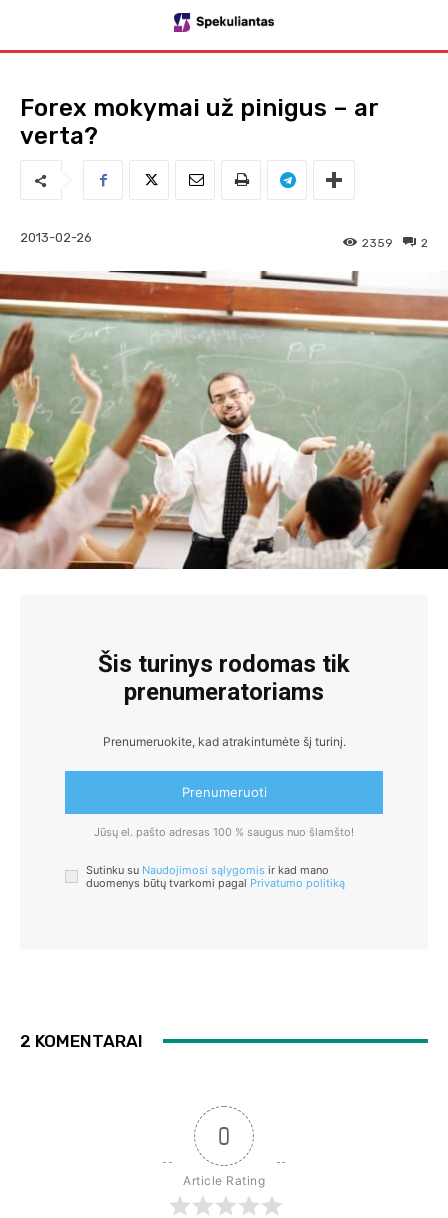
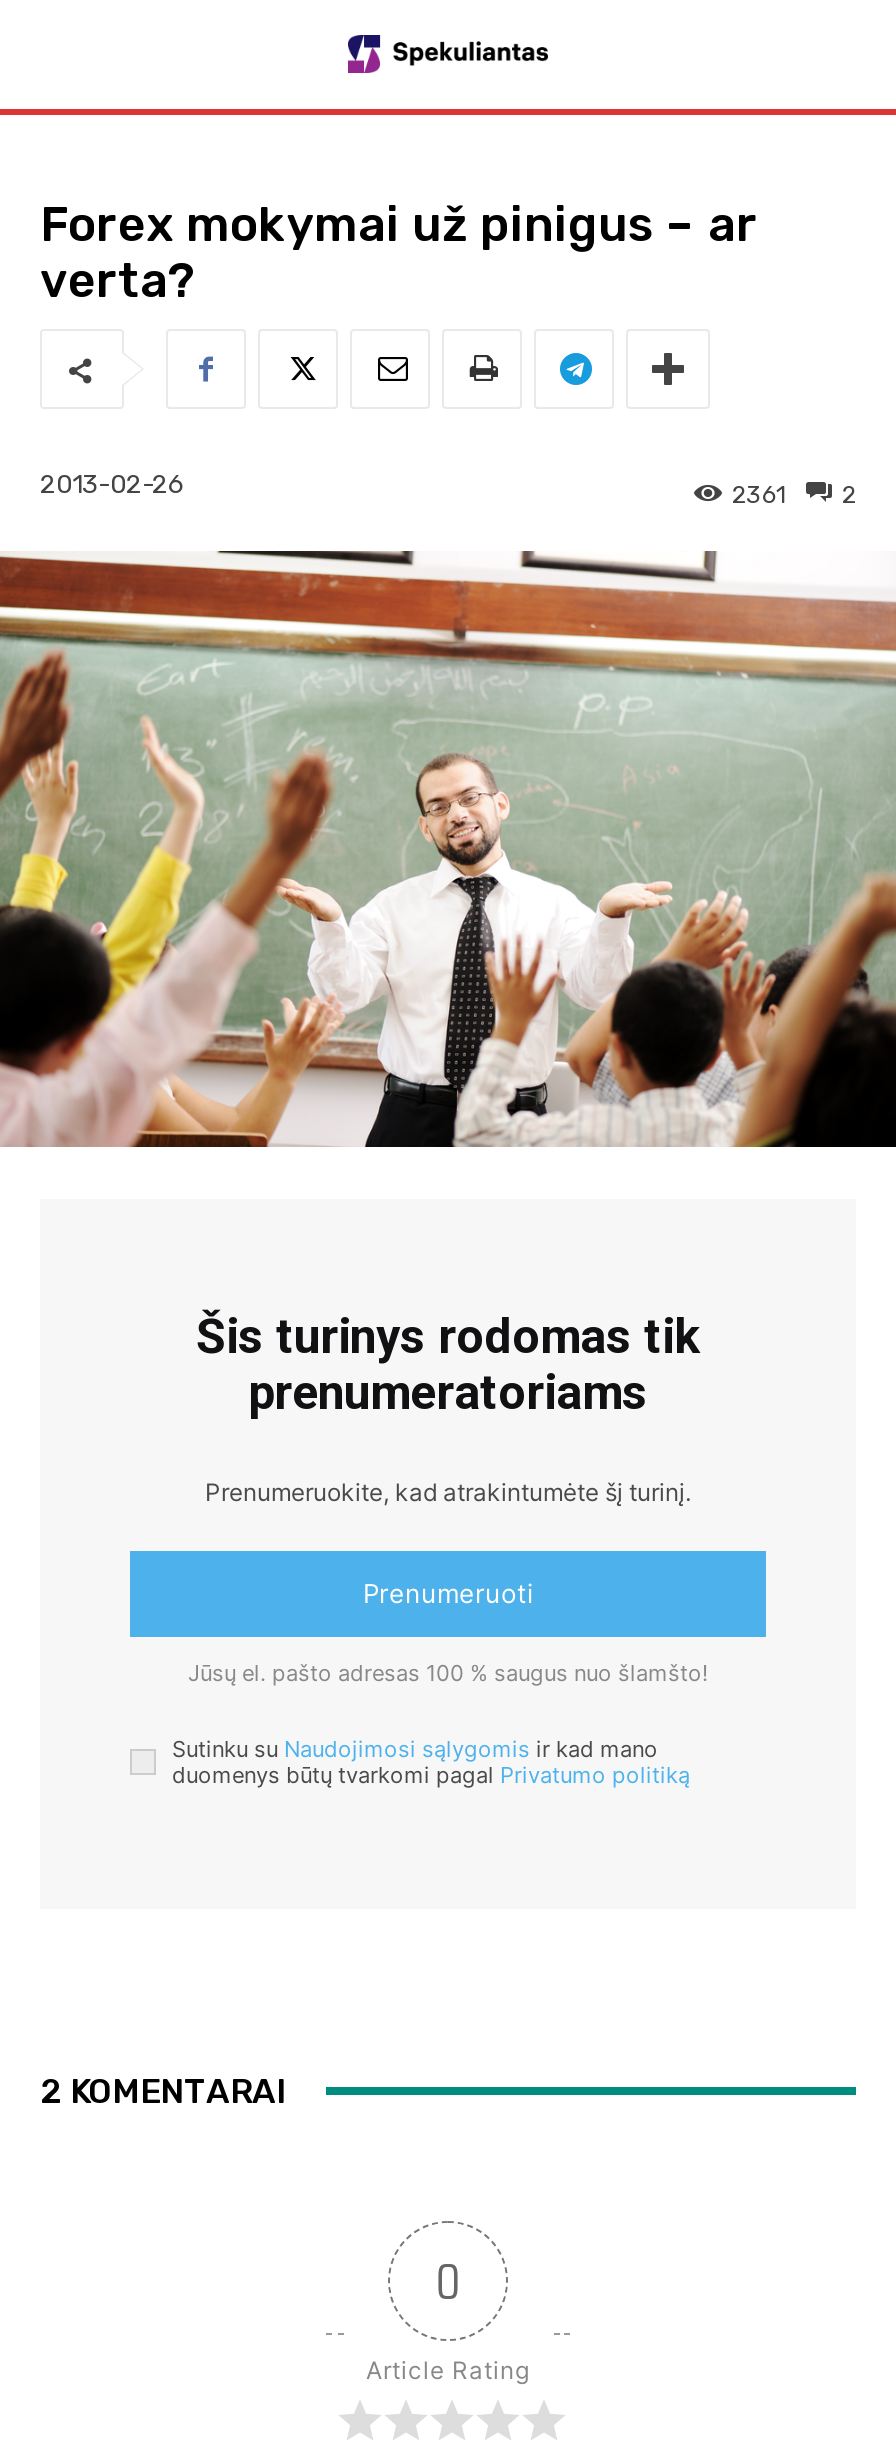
[362,236,428,250] 2359 2 -> [732,481,856,509] 2361 2

